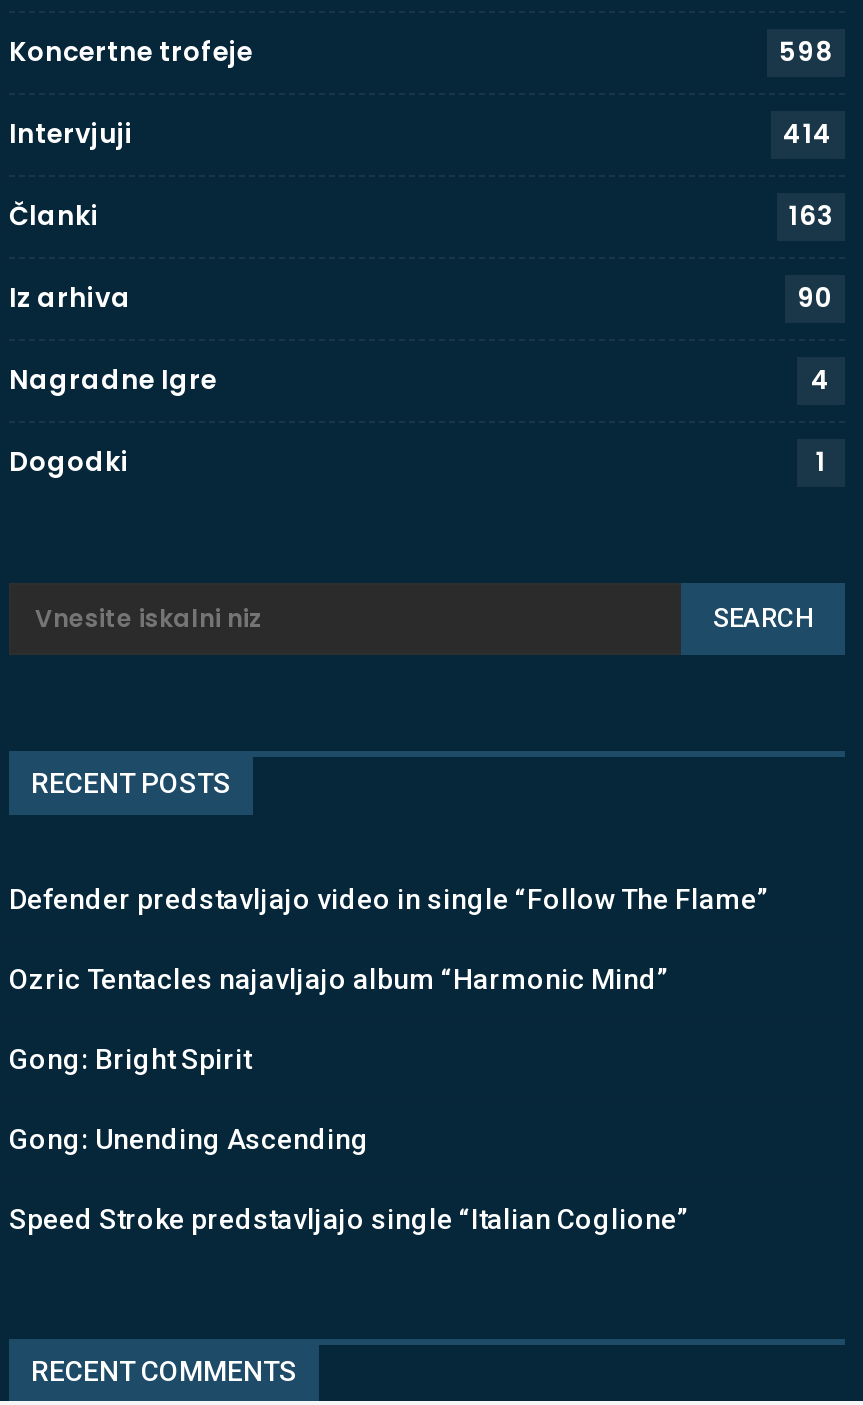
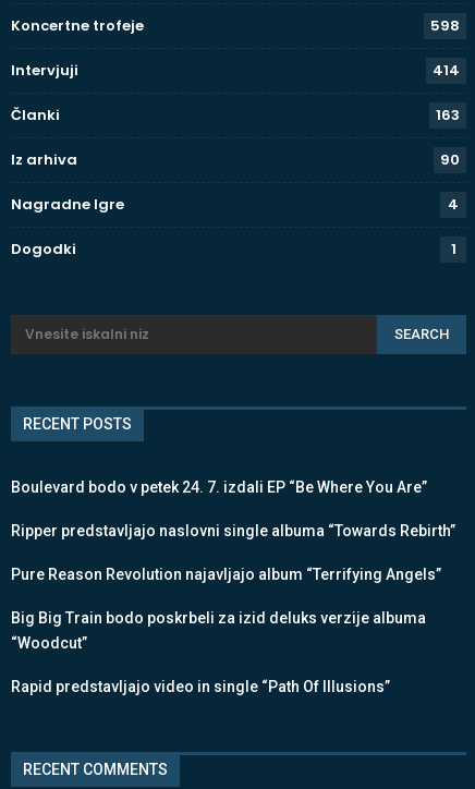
[9,883,767,915] Defender predstavljajo video in single “Follow The Flame” -> [11,479,427,496] Boulevard bodo v petek 24. 7. izdali EP “Be Where You Are”
[9,963,667,995] Ozric Tentacles najavljajo album “Harmonic Mind” -> [11,522,455,540] Ripper predstavljajo naslovni single albuma “Towards Rebirth”
[9,1043,251,1075] Gong: Bright Spirit -> [11,566,441,583] Pure Reason Revolution najavljajo album “Terrifying Angels”
[9,1123,369,1155] Gong: Unending Ascending -> [11,609,426,652] Big Big Train bodo poskrbeli za izid deluks verzije albuma | “Woodcut”
[9,1203,687,1235] Speed Stroke predstavljajo single “Italian Coglione” -> [11,678,390,695] Rapid predstavljajo video in single “Path Of Illusions”

